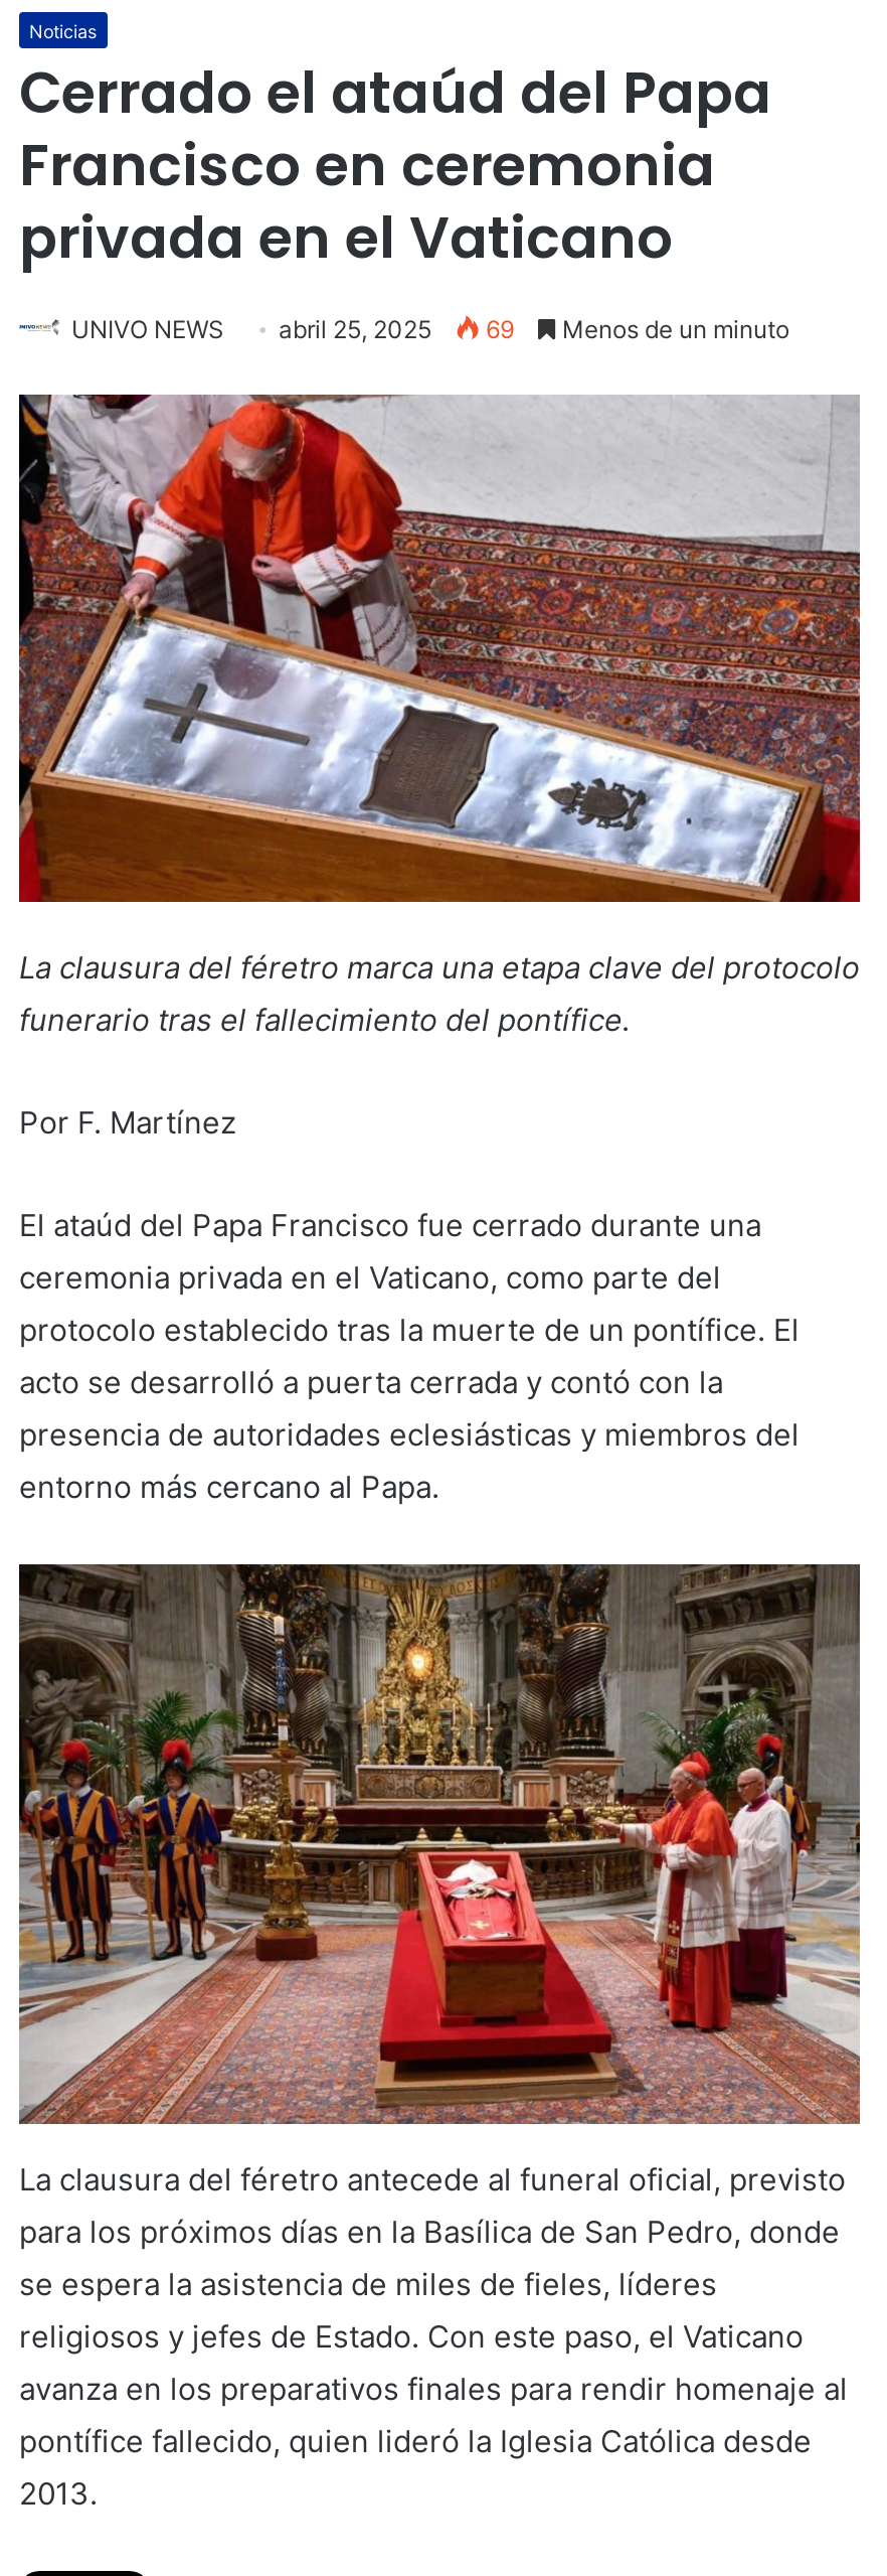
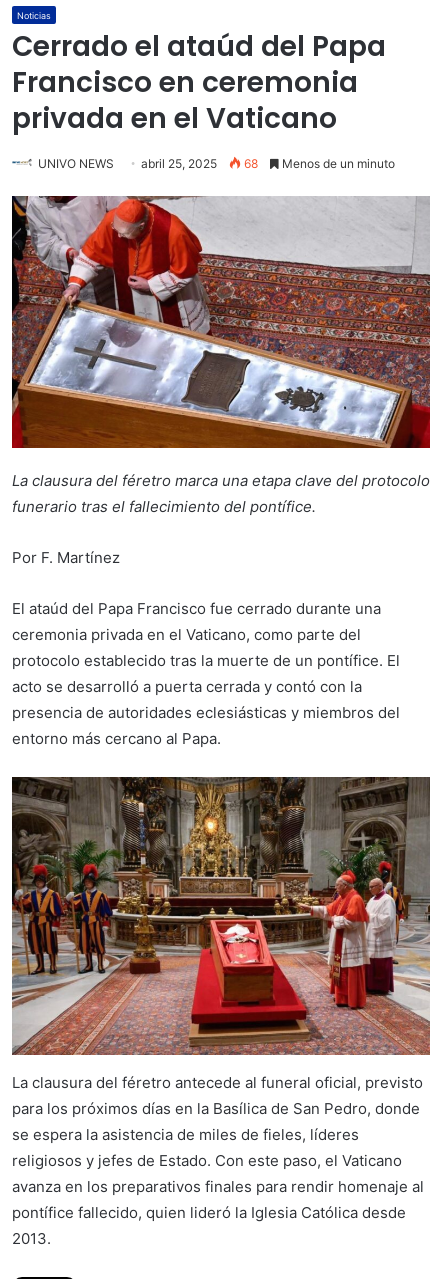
[71,314,789,345] UNIVO NEWS abril 25, 2025 69 Menos de un minuto -> [38,156,395,171] UNIVO NEWS abril 25, 2025 68 Menos de un minuto

